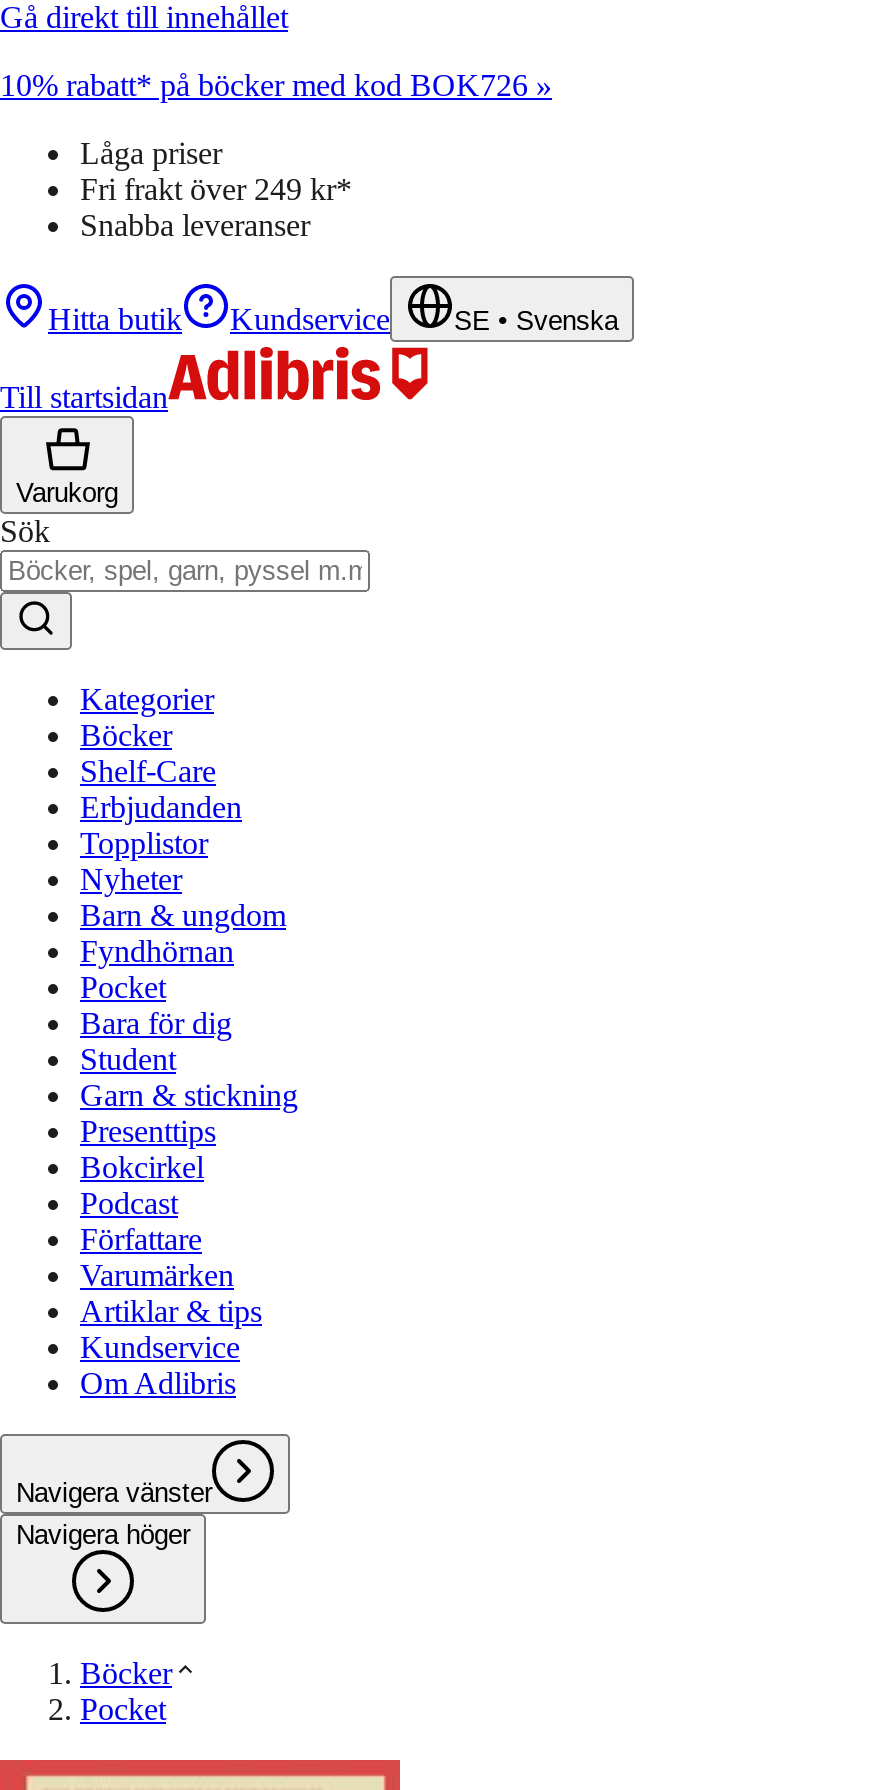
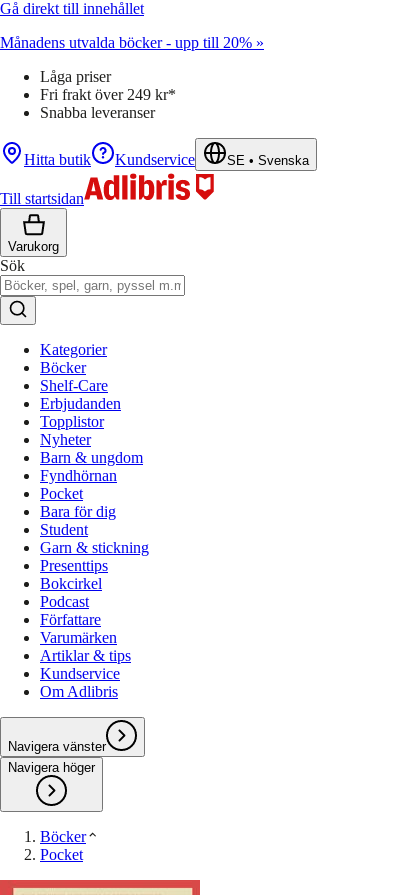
[0,68,552,102] 10% rabatt* på böcker med kod BOK726 » -> [0,34,264,51] Månadens utvalda böcker - upp till 20% »

